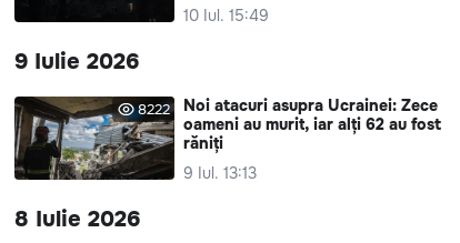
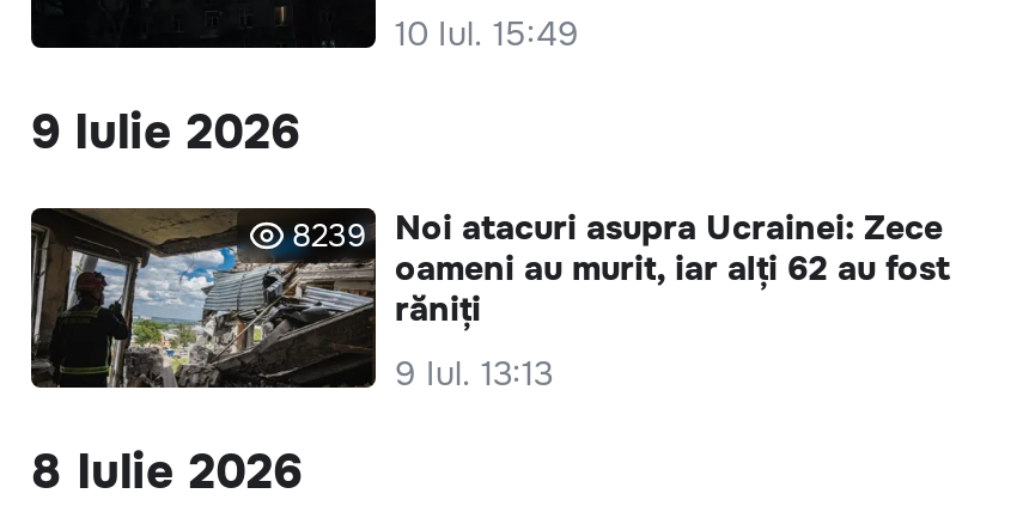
[138,95,438,118] 8222 Noi atacuri asupra Ucrainei: Zece -> [292,205,943,255] 8239 Noi atacuri asupra Ucrainei: Zece

